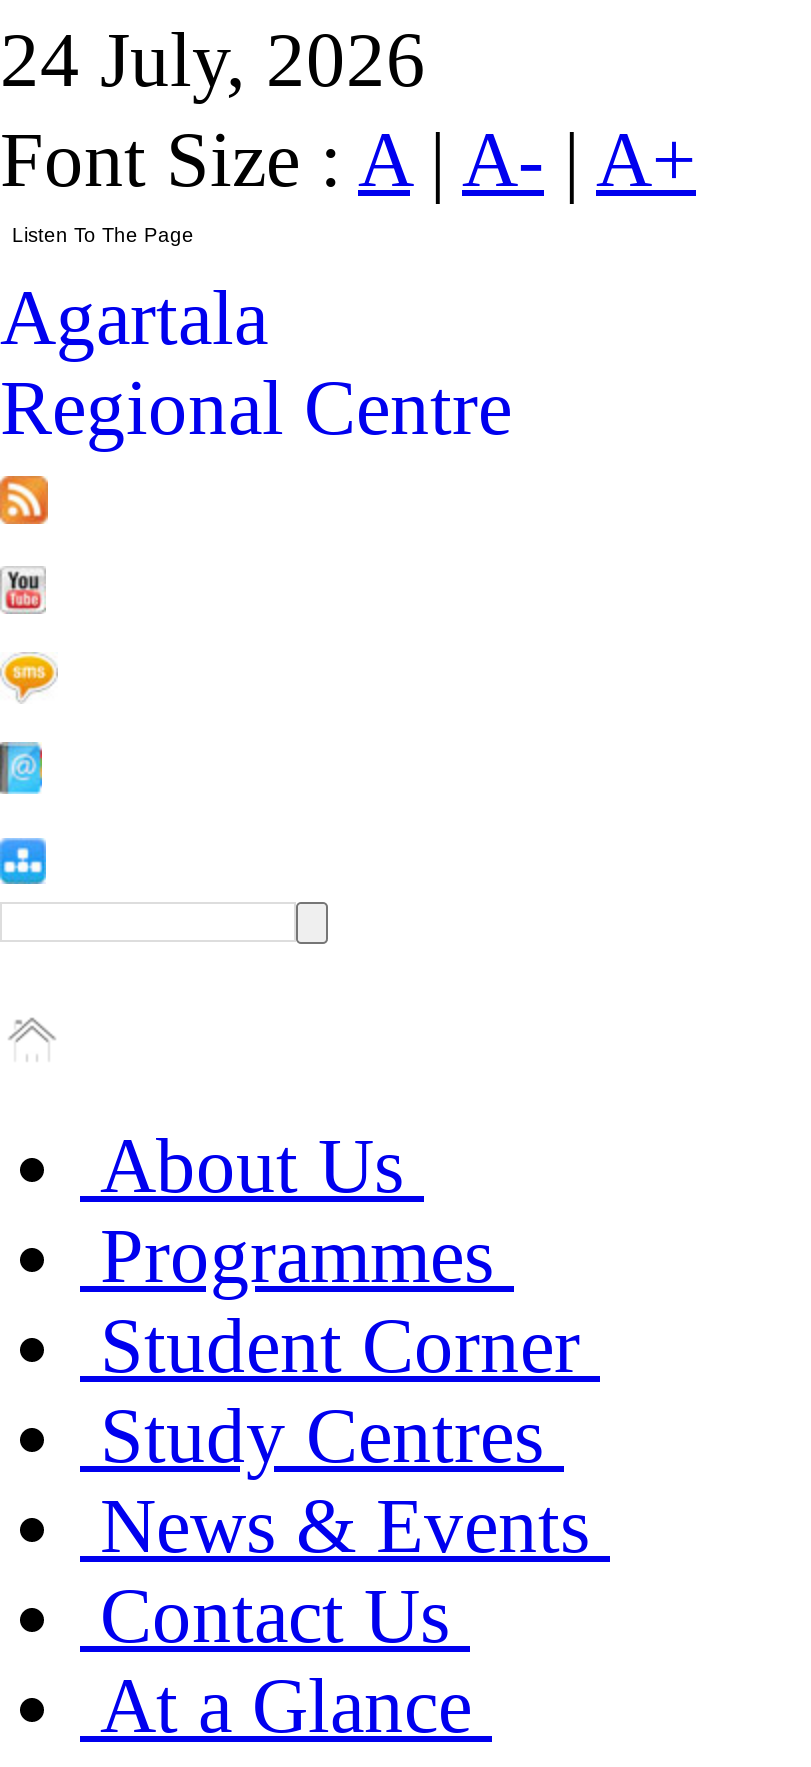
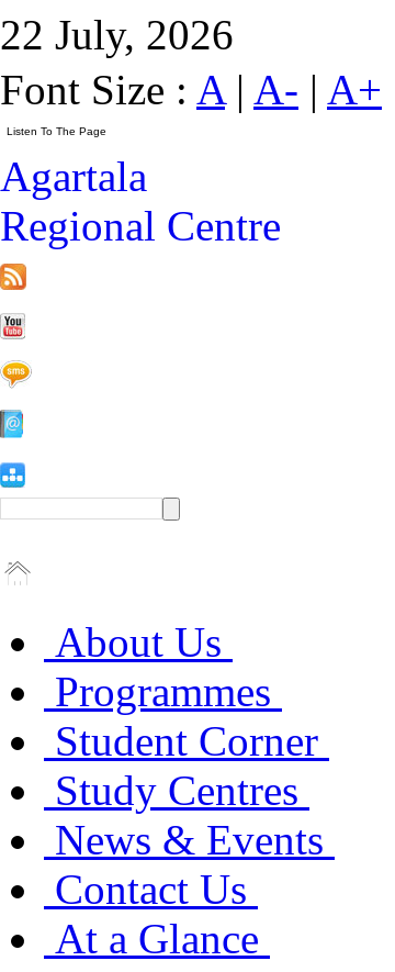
[0,16,426,102] 24 July, 2026 -> [0,11,234,58] 22 July, 2026

